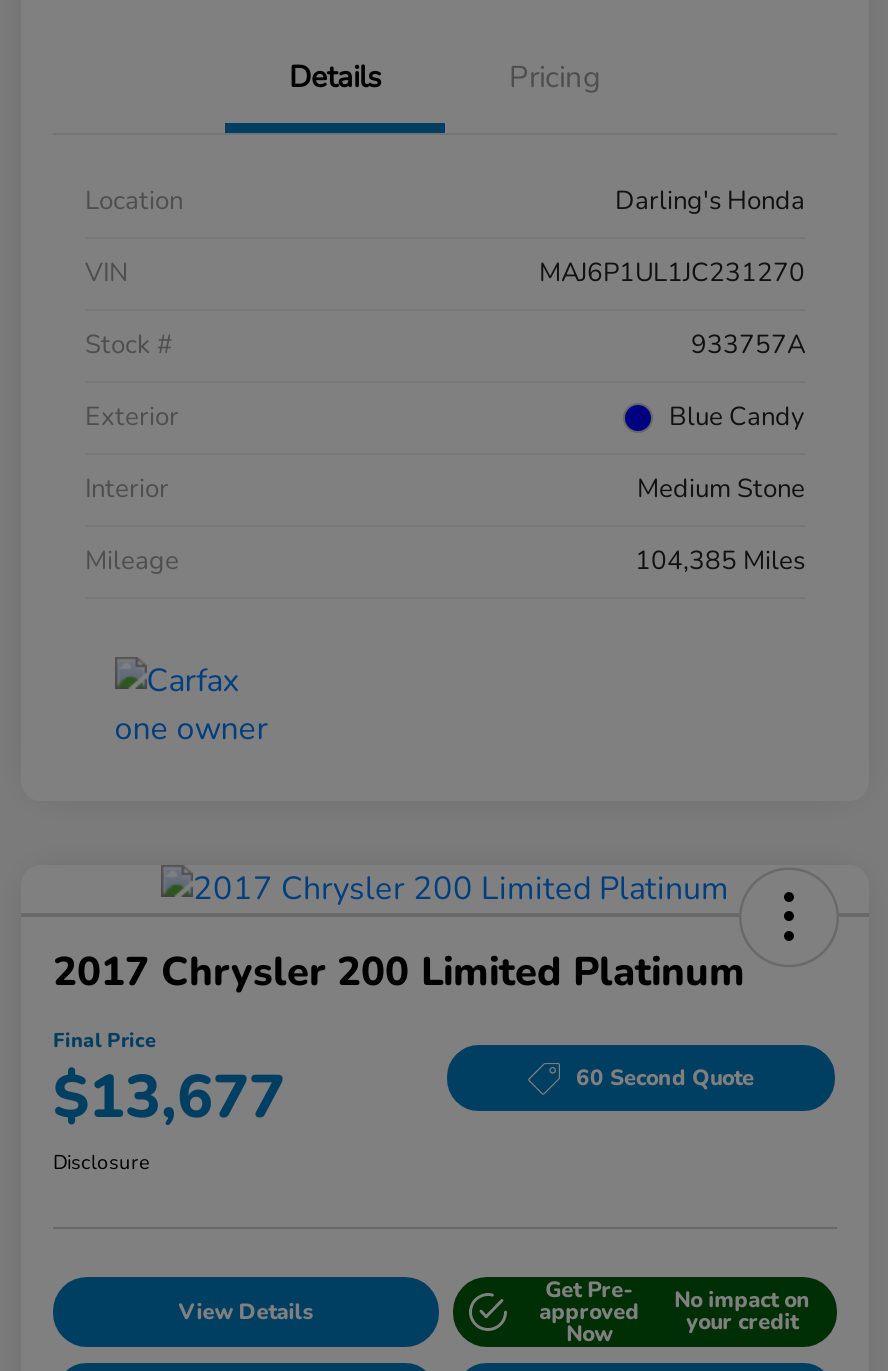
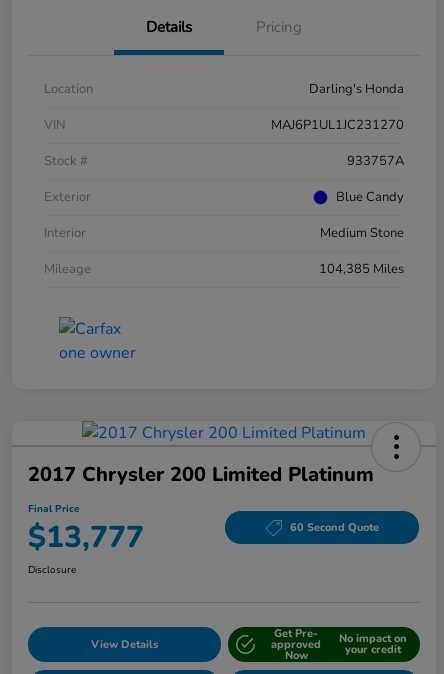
[53,1057,285,1139] $13,677 -> [28,517,144,558] $13,777

